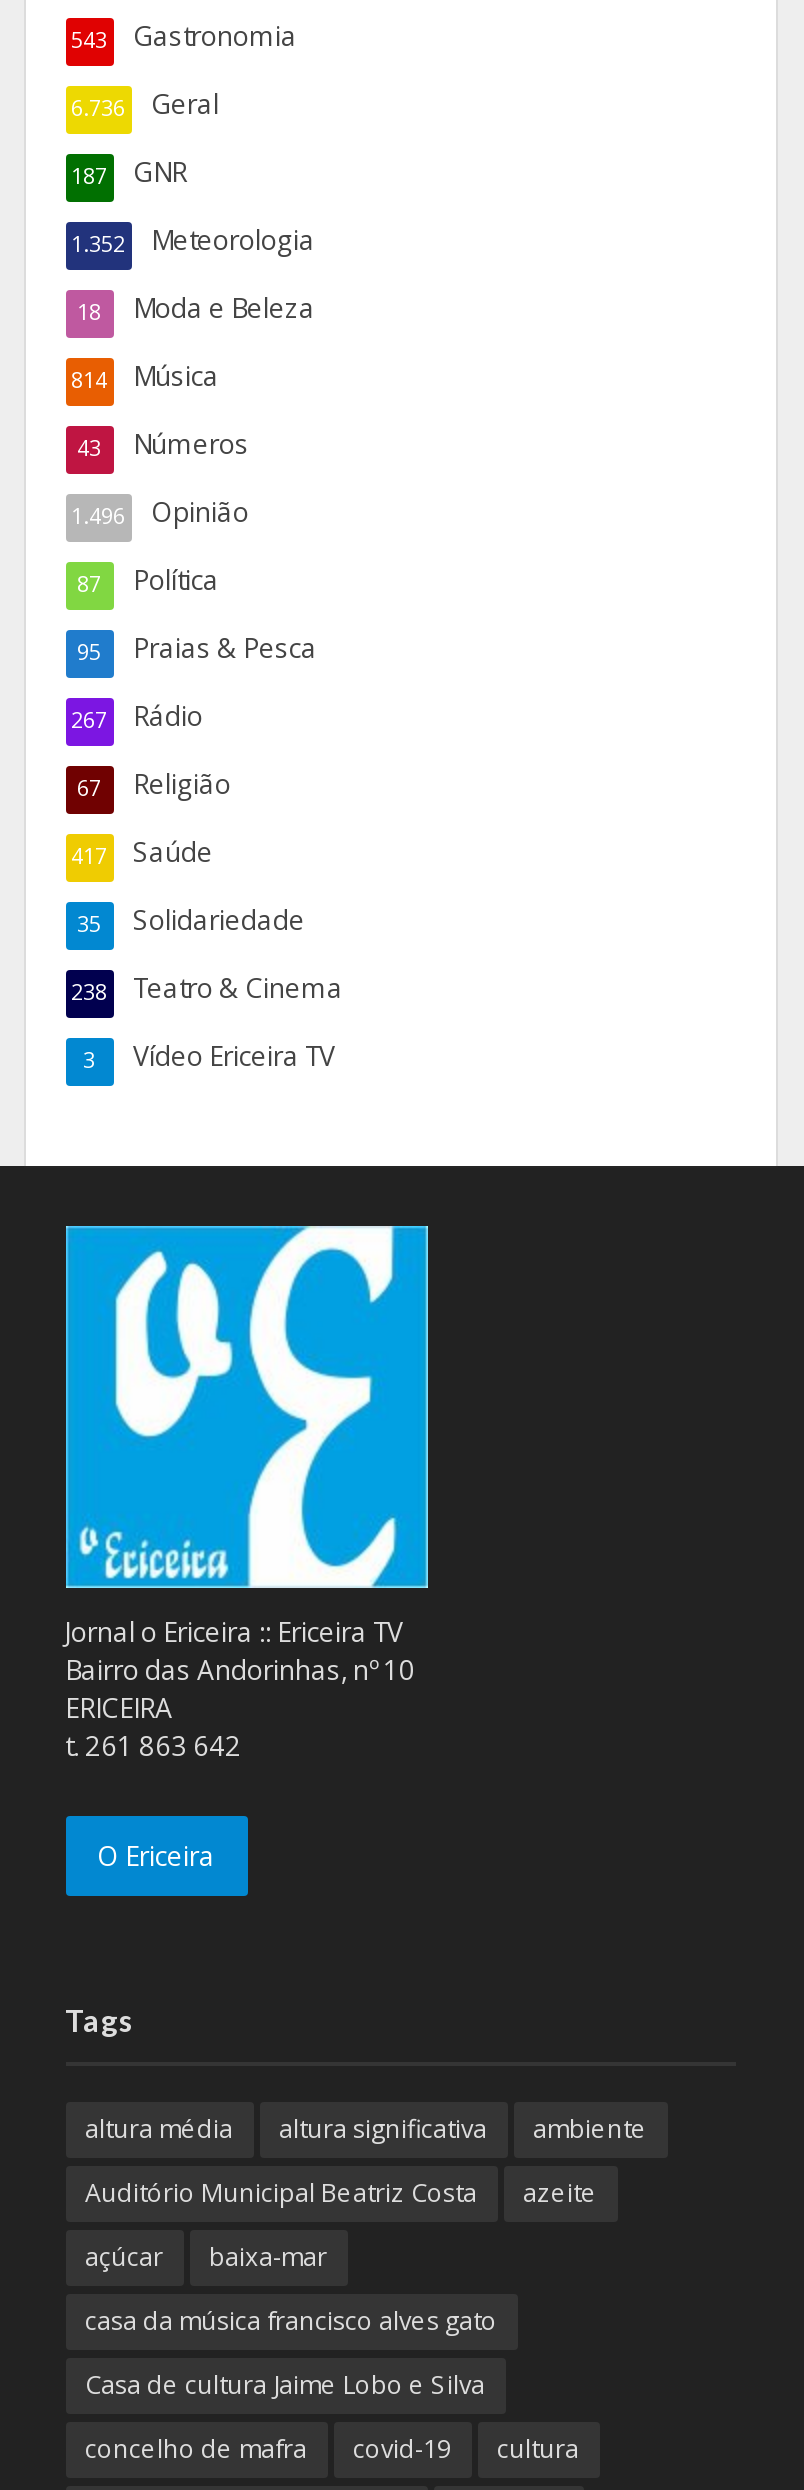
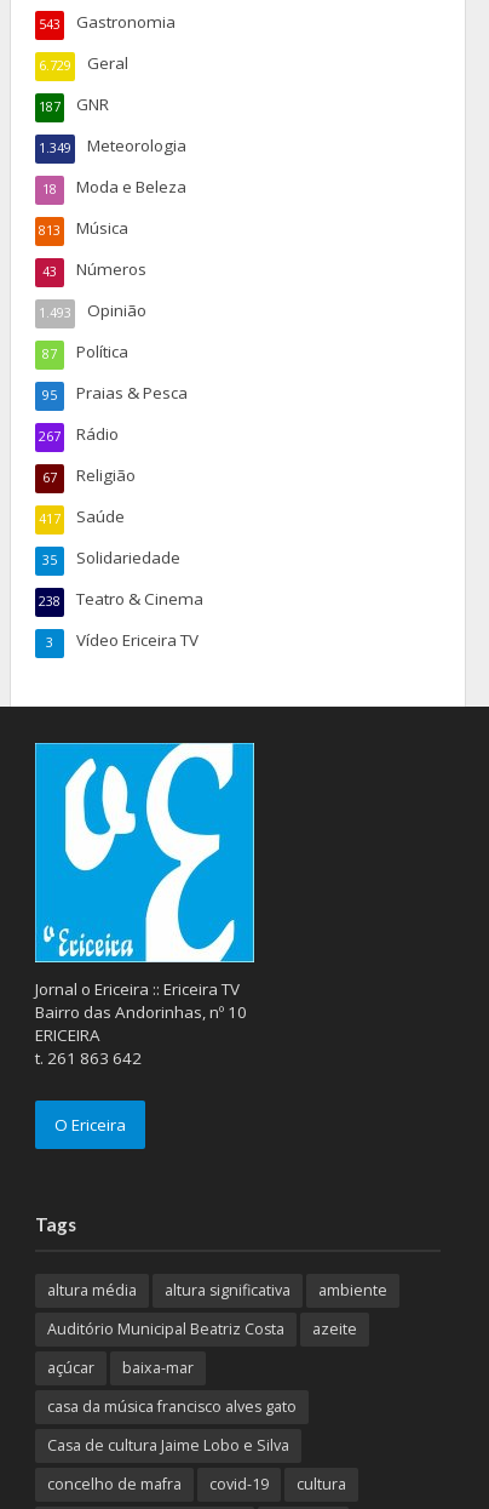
[71,85,219,121] 6.736 Geral -> [38,52,128,73] 6.729 Geral
[71,221,315,257] 1.352 Meteorologia -> [38,134,186,156] 1.349 Meteorologia
[71,357,219,393] 814 Música -> [38,216,128,238] 813 Música
[71,493,249,529] 1.496 Opinião -> [38,299,146,321] 1.493 Opinião

